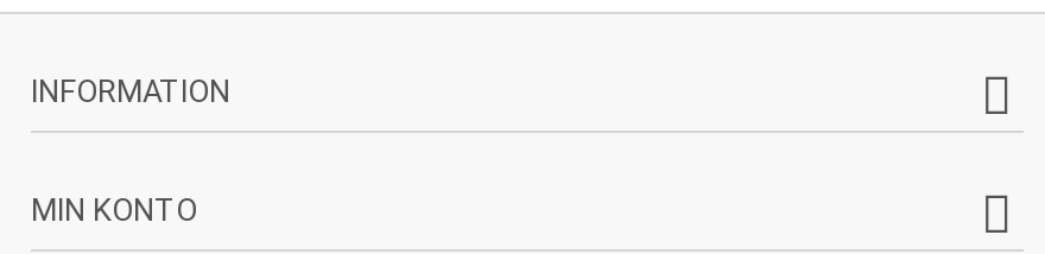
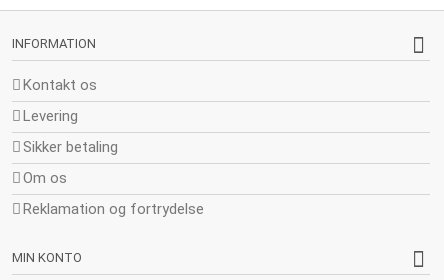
none -> [23,76,204,218] Kontakt os | Levering | Sikker betaling | Om os | Reklamation og fortrydelse

